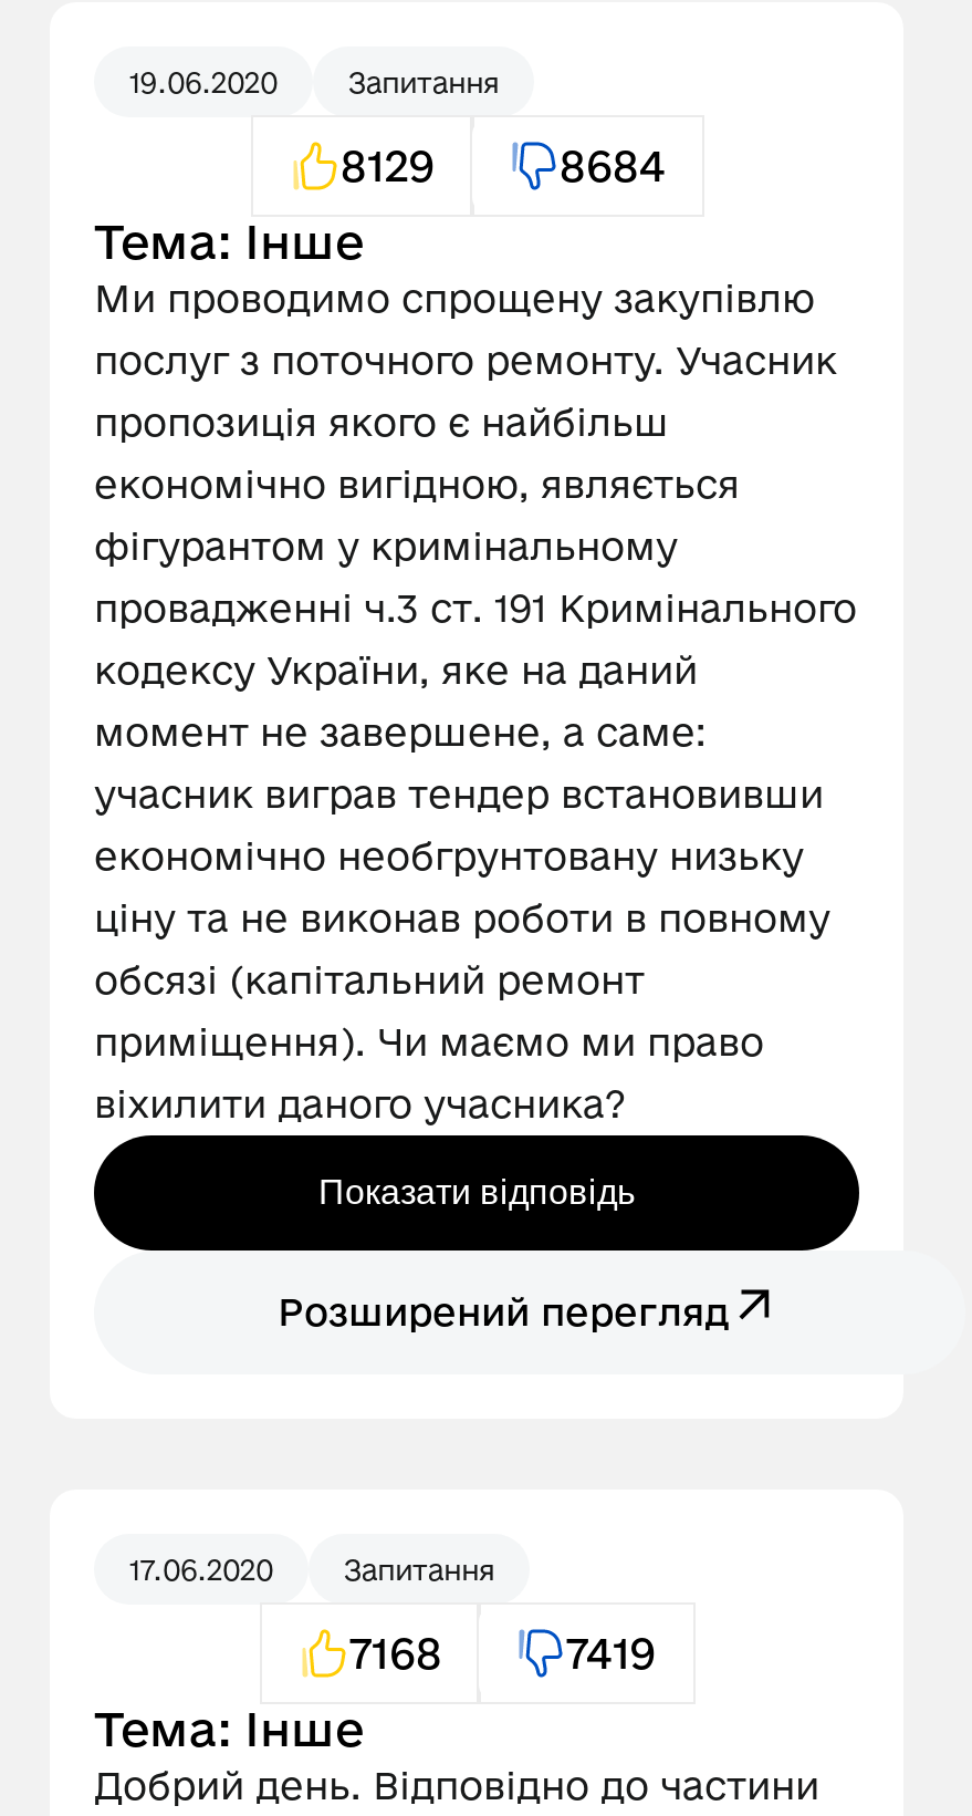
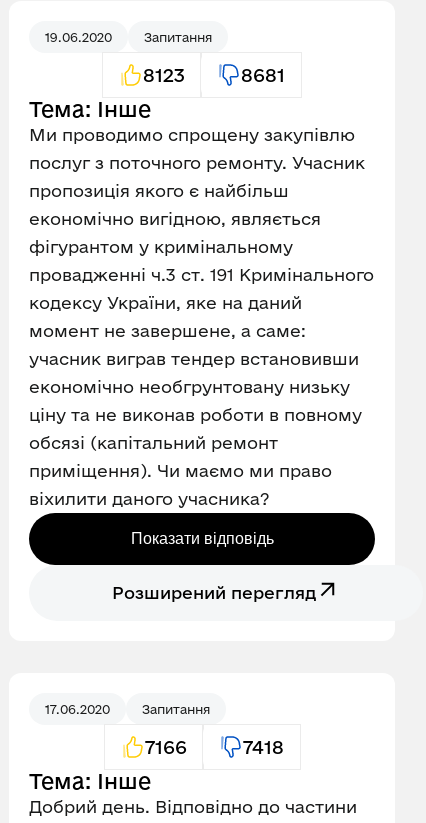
[341,142,436,190] 8129 -> [143,64,185,86] 8123
[560,142,666,190] 8684 -> [241,64,285,86] 8681
[349,1629,442,1678] 7168 -> [144,736,186,758] 7166
[566,1629,657,1678] 7419 -> [242,736,283,758] 7418

